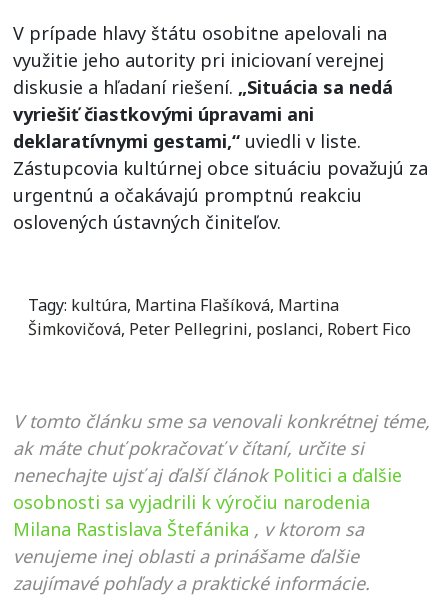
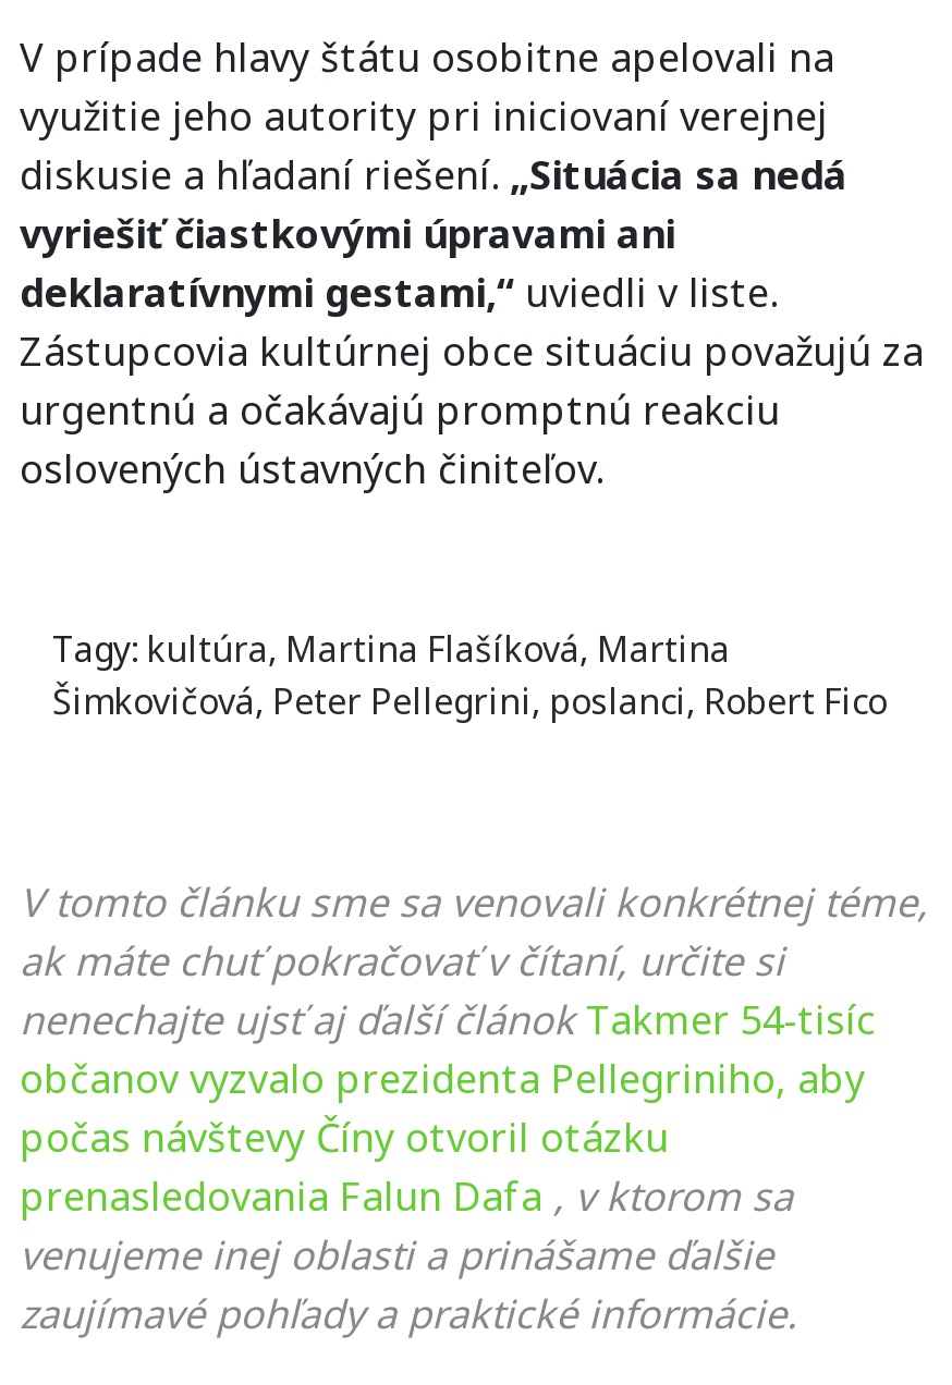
[13,463,402,541] nenechajte ujsť aj ďalší článok Politici a ďalšie | osobnosti sa vyjadrili k výročiu narodenia | Milana Rastislava Štefánika , v ktorom sa -> [20,993,876,1222] nenechajte ujsť aj ďalší článok Takmer 54-tisíc | občanov vyzvalo prezidenta Pellegriniho, aby | počas návštevy Číny otvoril otázku | prenasledovania Falun Dafa , v ktorom sa

